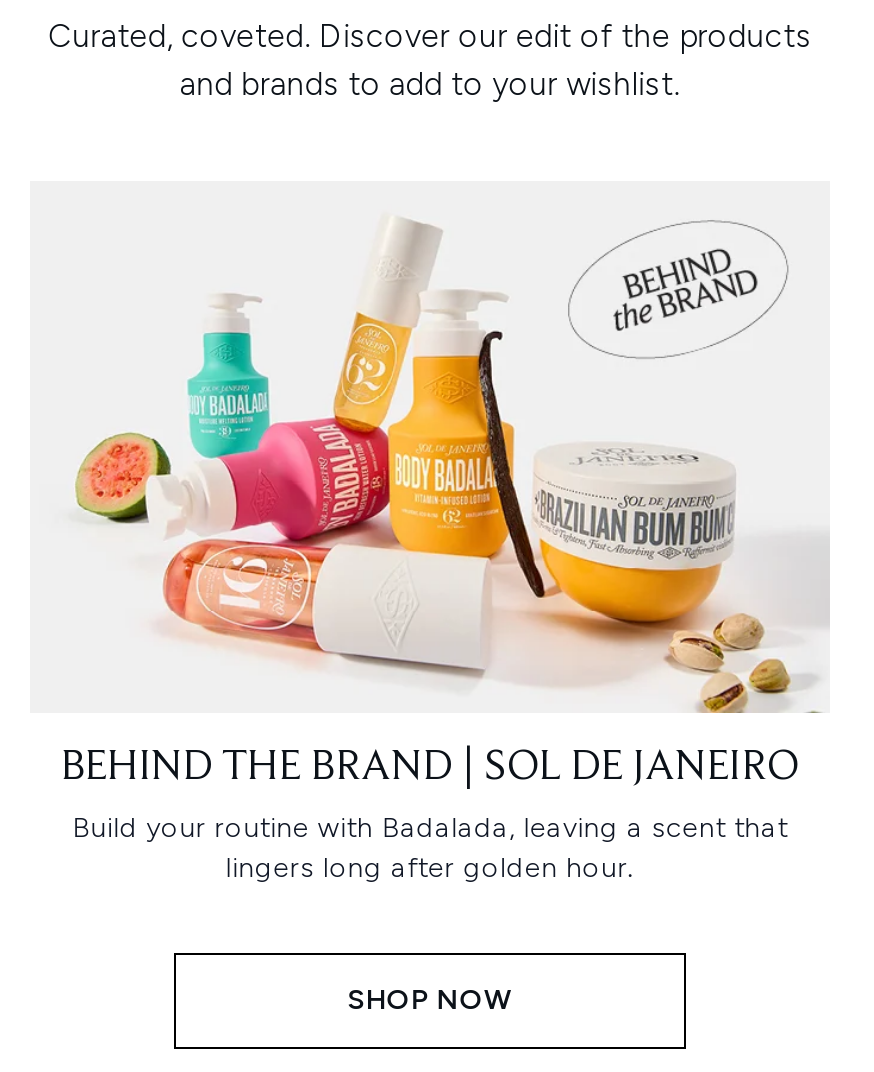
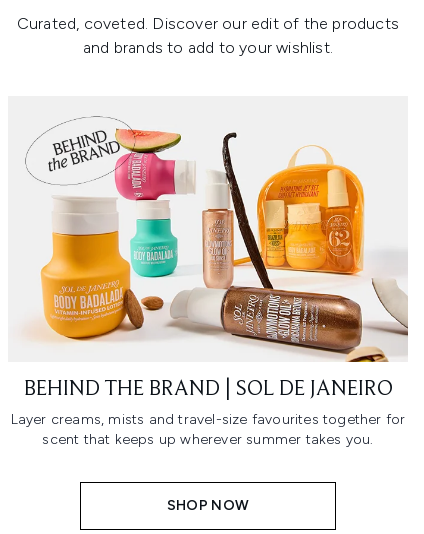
[74,219,830,715] [image] -> [25,116,409,363] [image]
[72,811,788,885] Build your routine with Badalada, leaving a scent that | lingers long after golden hour. -> [11,411,405,448] Layer creams, mists and travel-size favourites together for | scent that keeps up wherever summer takes you.

